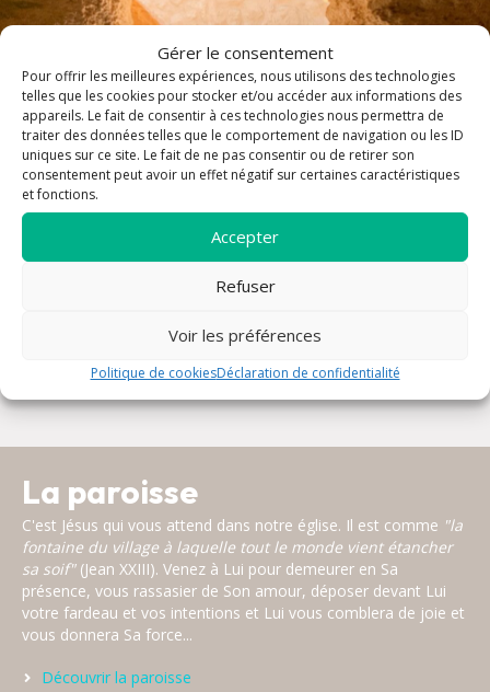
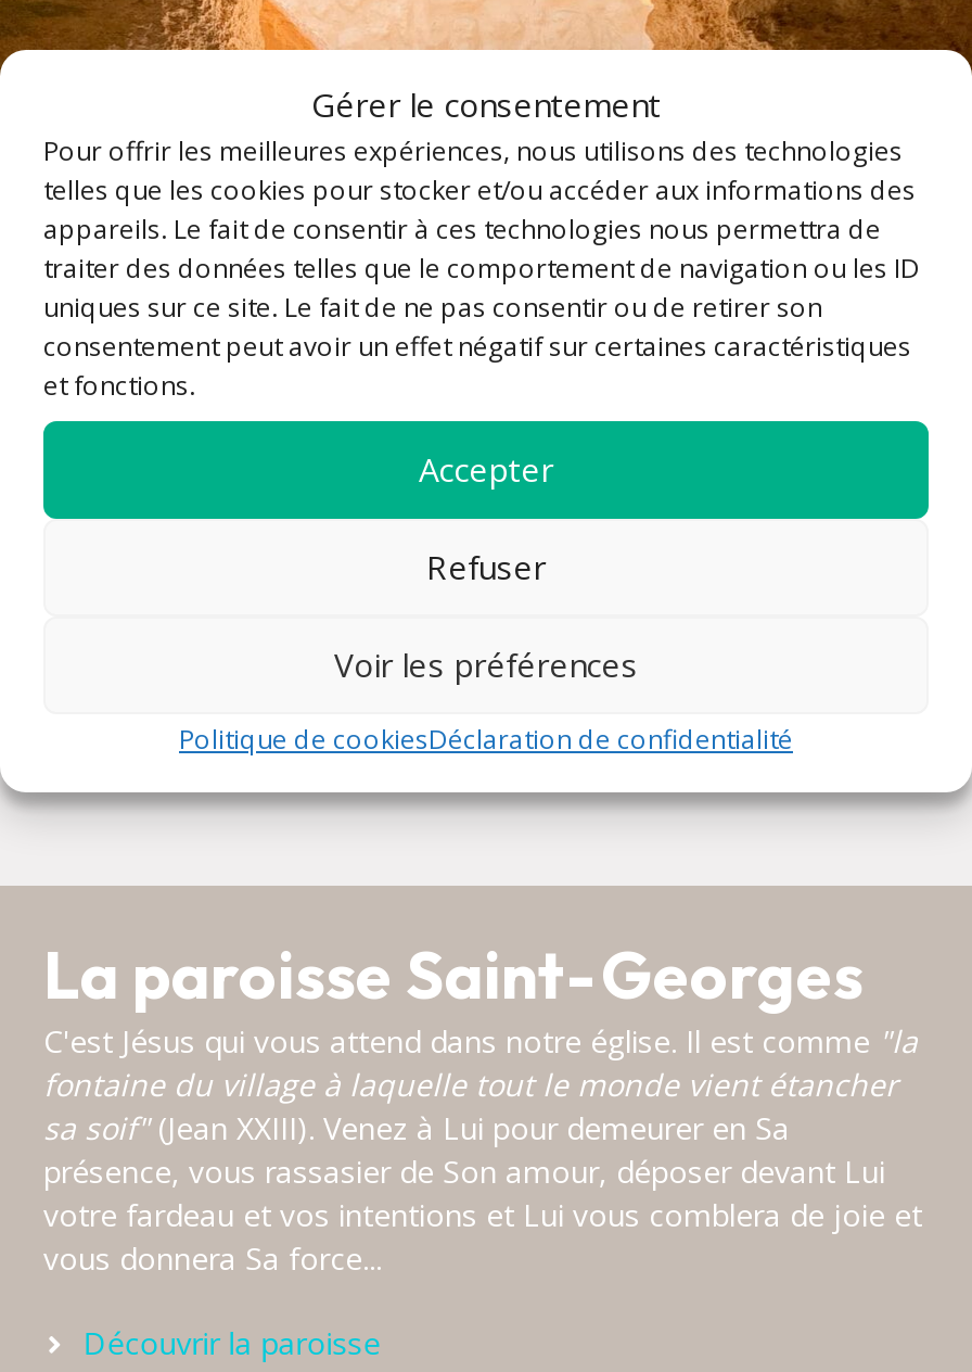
[22,471,198,512] La paroisse -> [43,933,864,1016] La paroisse Saint-Georges

